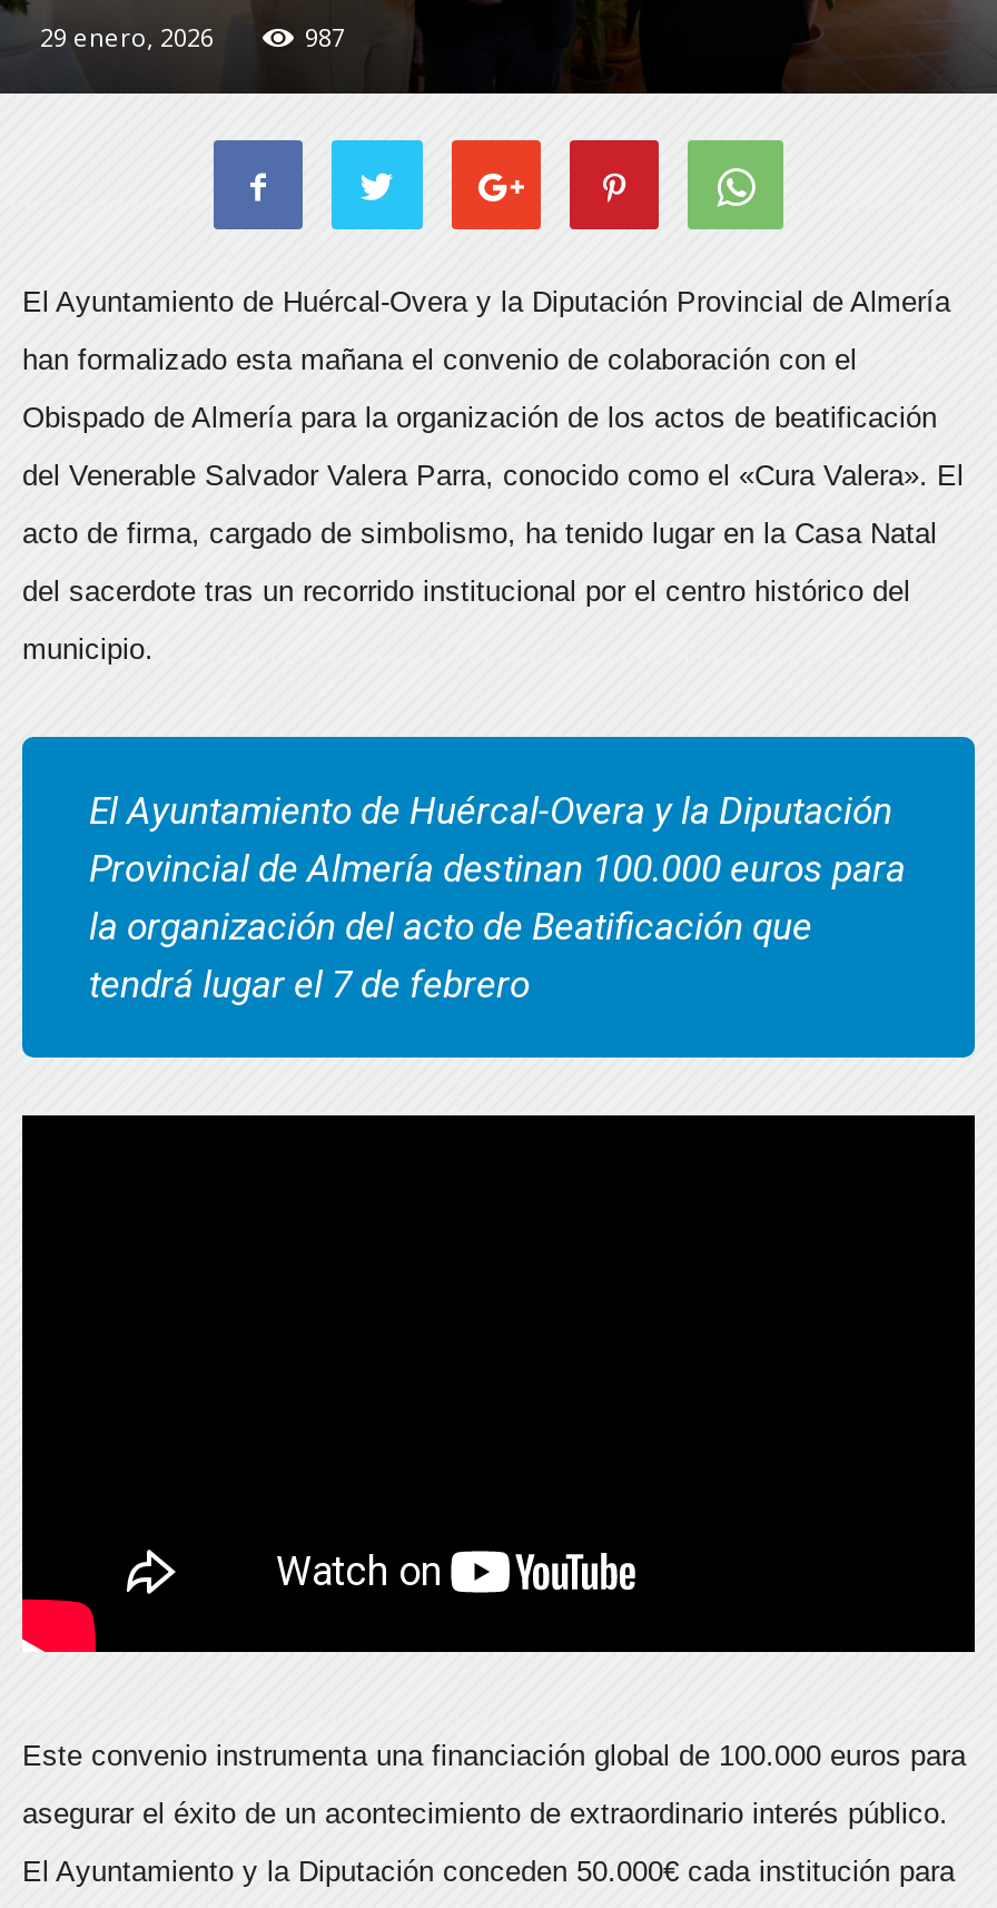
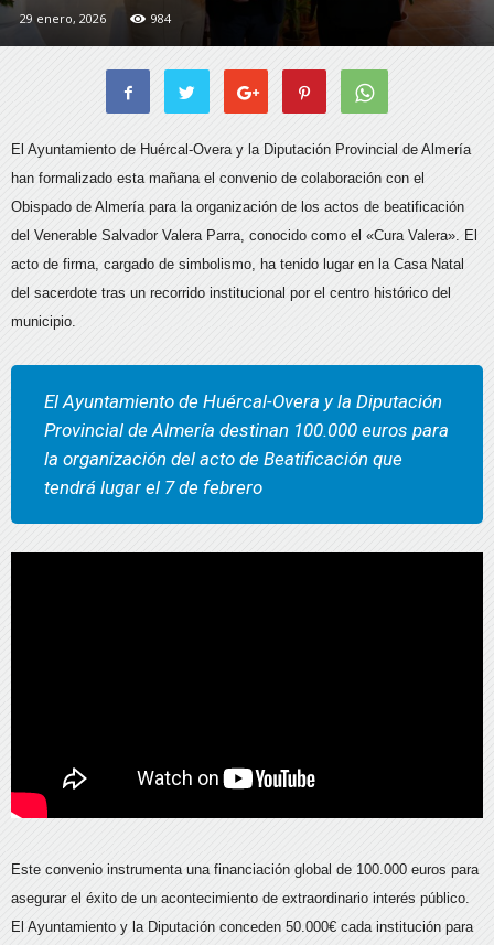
[305,19,345,53] 987 -> [151,10,171,26] 984

